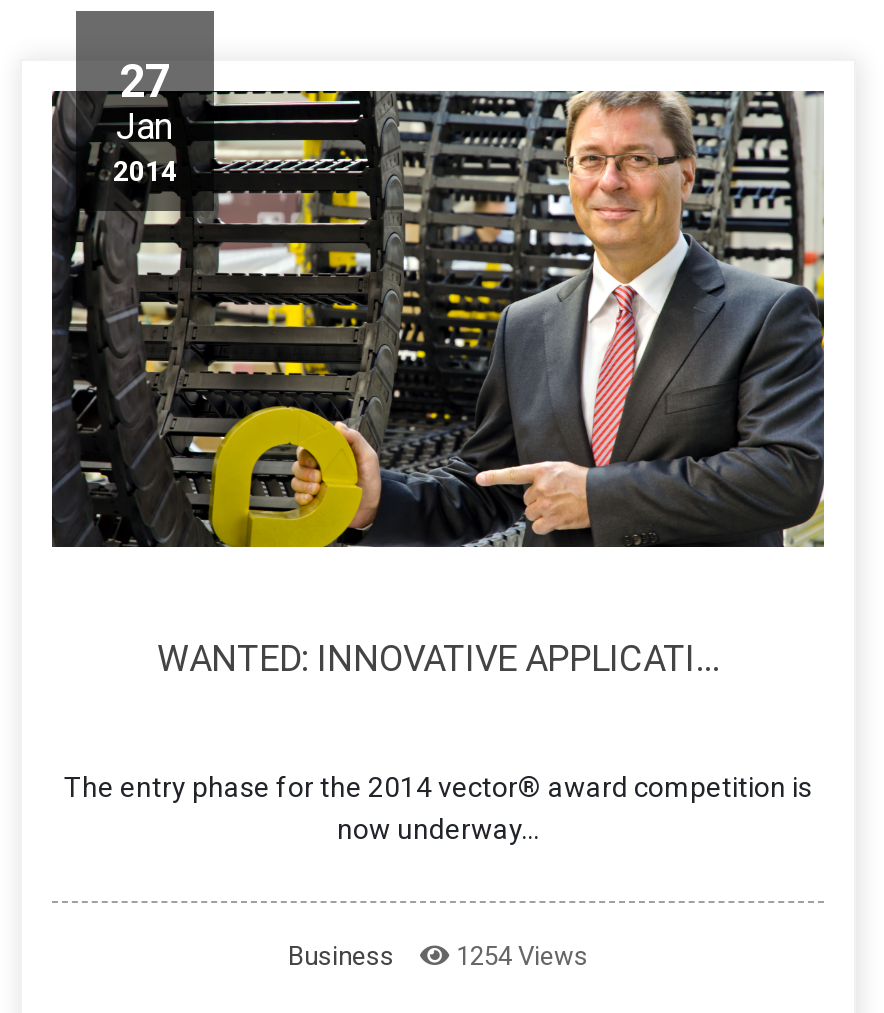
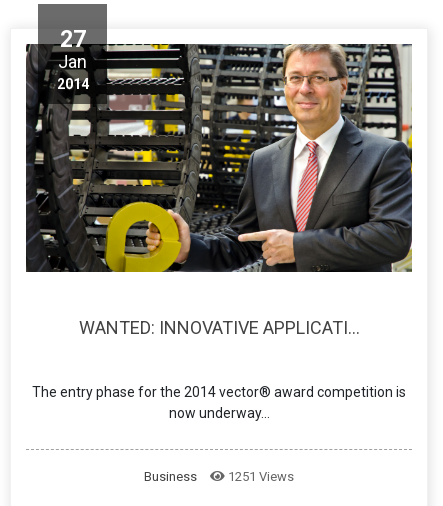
[288,942,588,972] Business 1254 Views -> [144,469,294,484] Business 1251 Views

